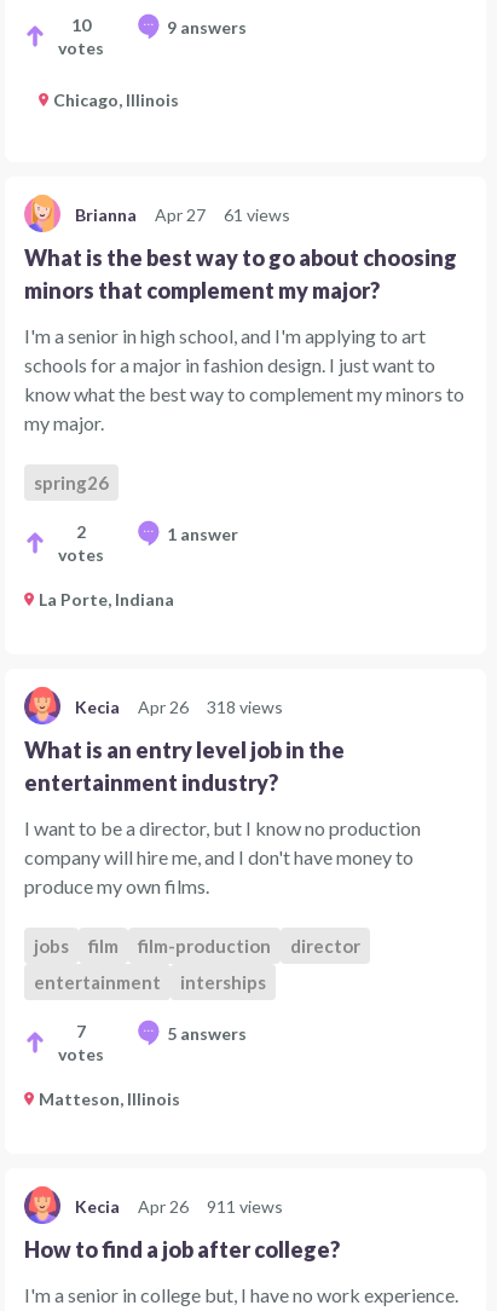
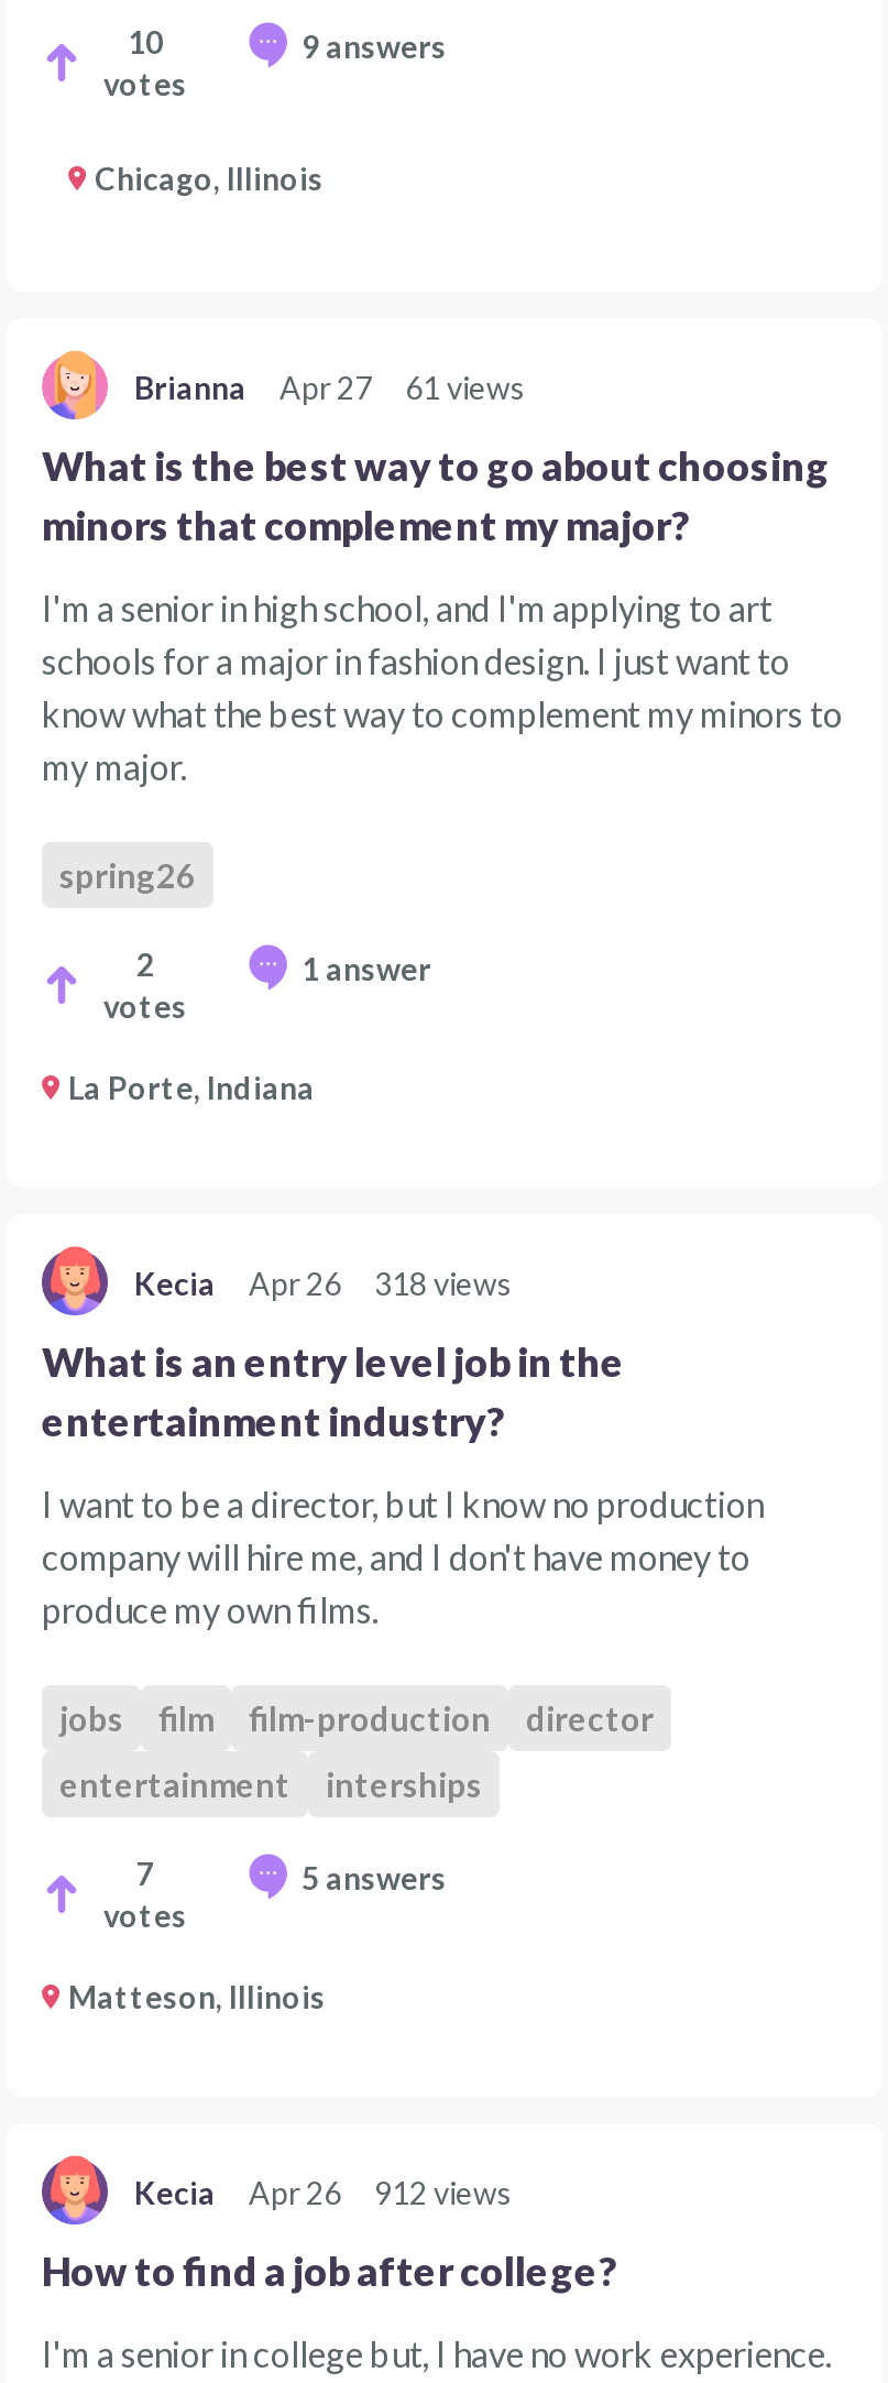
[75,1196,283,1216] Kecia Apr 26 911 views -> [134,2173,513,2210] Kecia Apr 26 912 views

